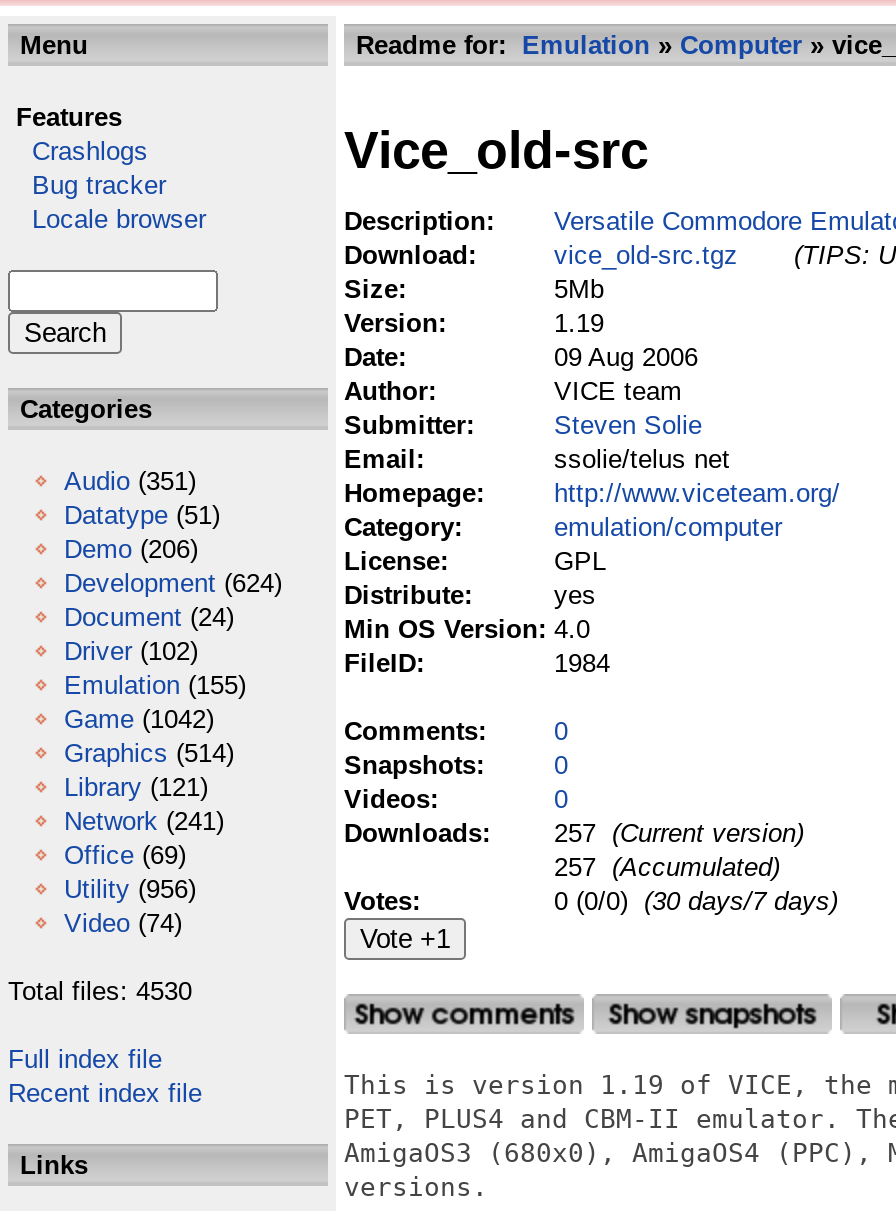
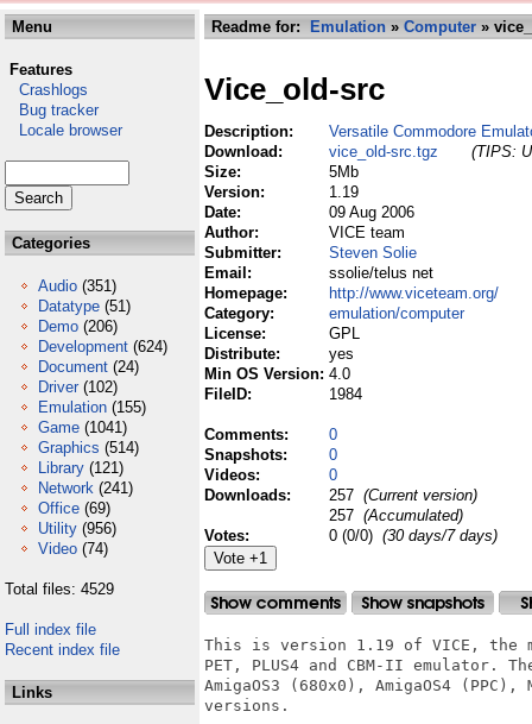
[64,704,214,734] Game (1042) -> [38,418,127,436] Game (1041)
[8,976,192,1006] Total files: 4530 -> [5,580,114,598] Total files: 4529

